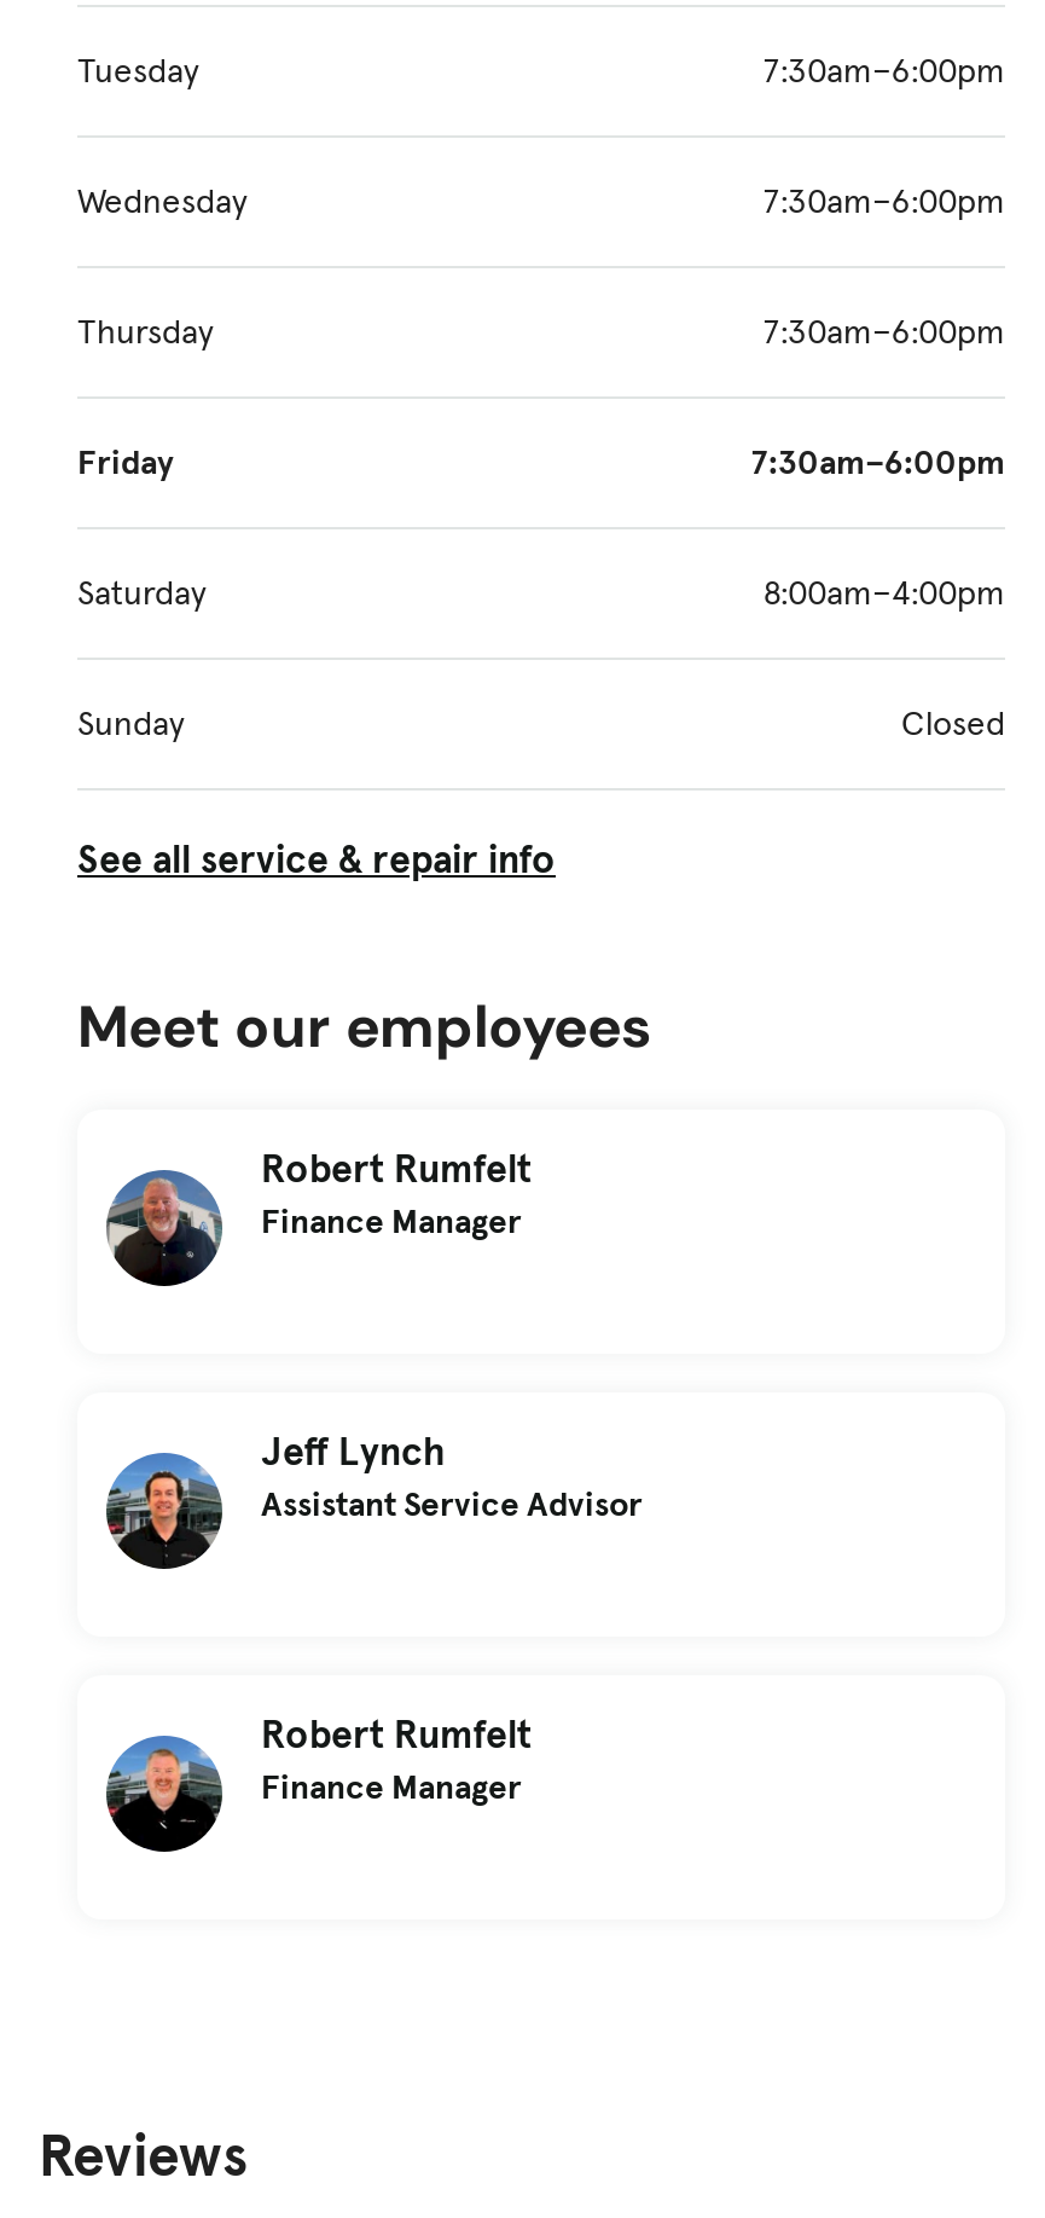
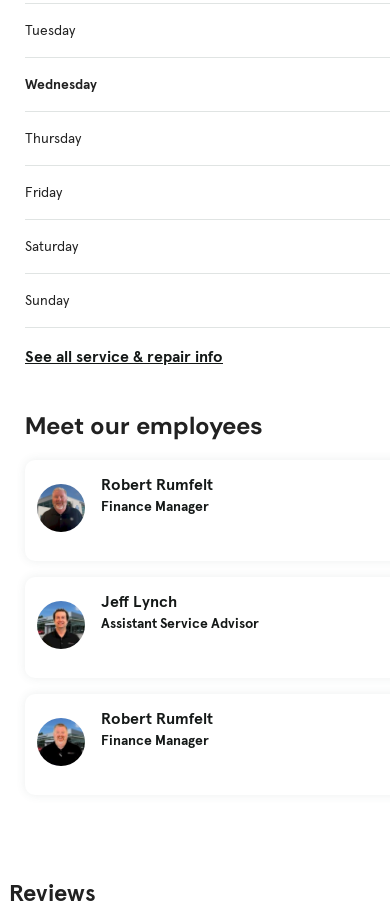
[764,49,1005,93] 7:30am–6:00pm -> none
[764,180,1005,223] 7:30am–6:00pm -> none
[764,310,1005,354] 7:30am–6:00pm -> none
[751,441,1005,484] 7:30am–6:00pm -> none
[764,571,1005,615] 8:00am–4:00pm -> none
[901,702,1005,745] Closed -> none

